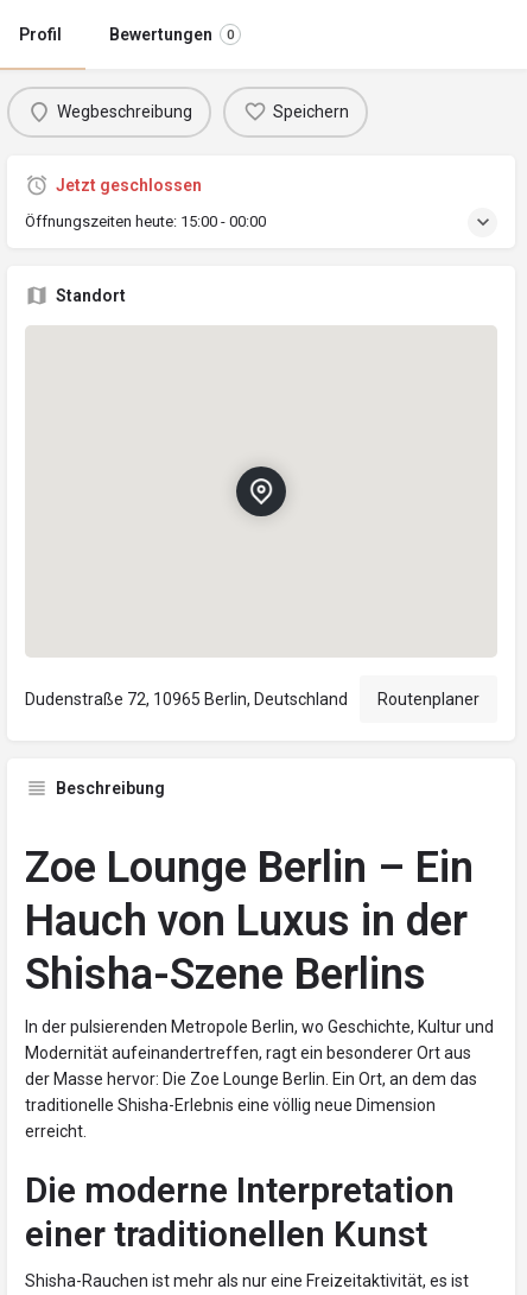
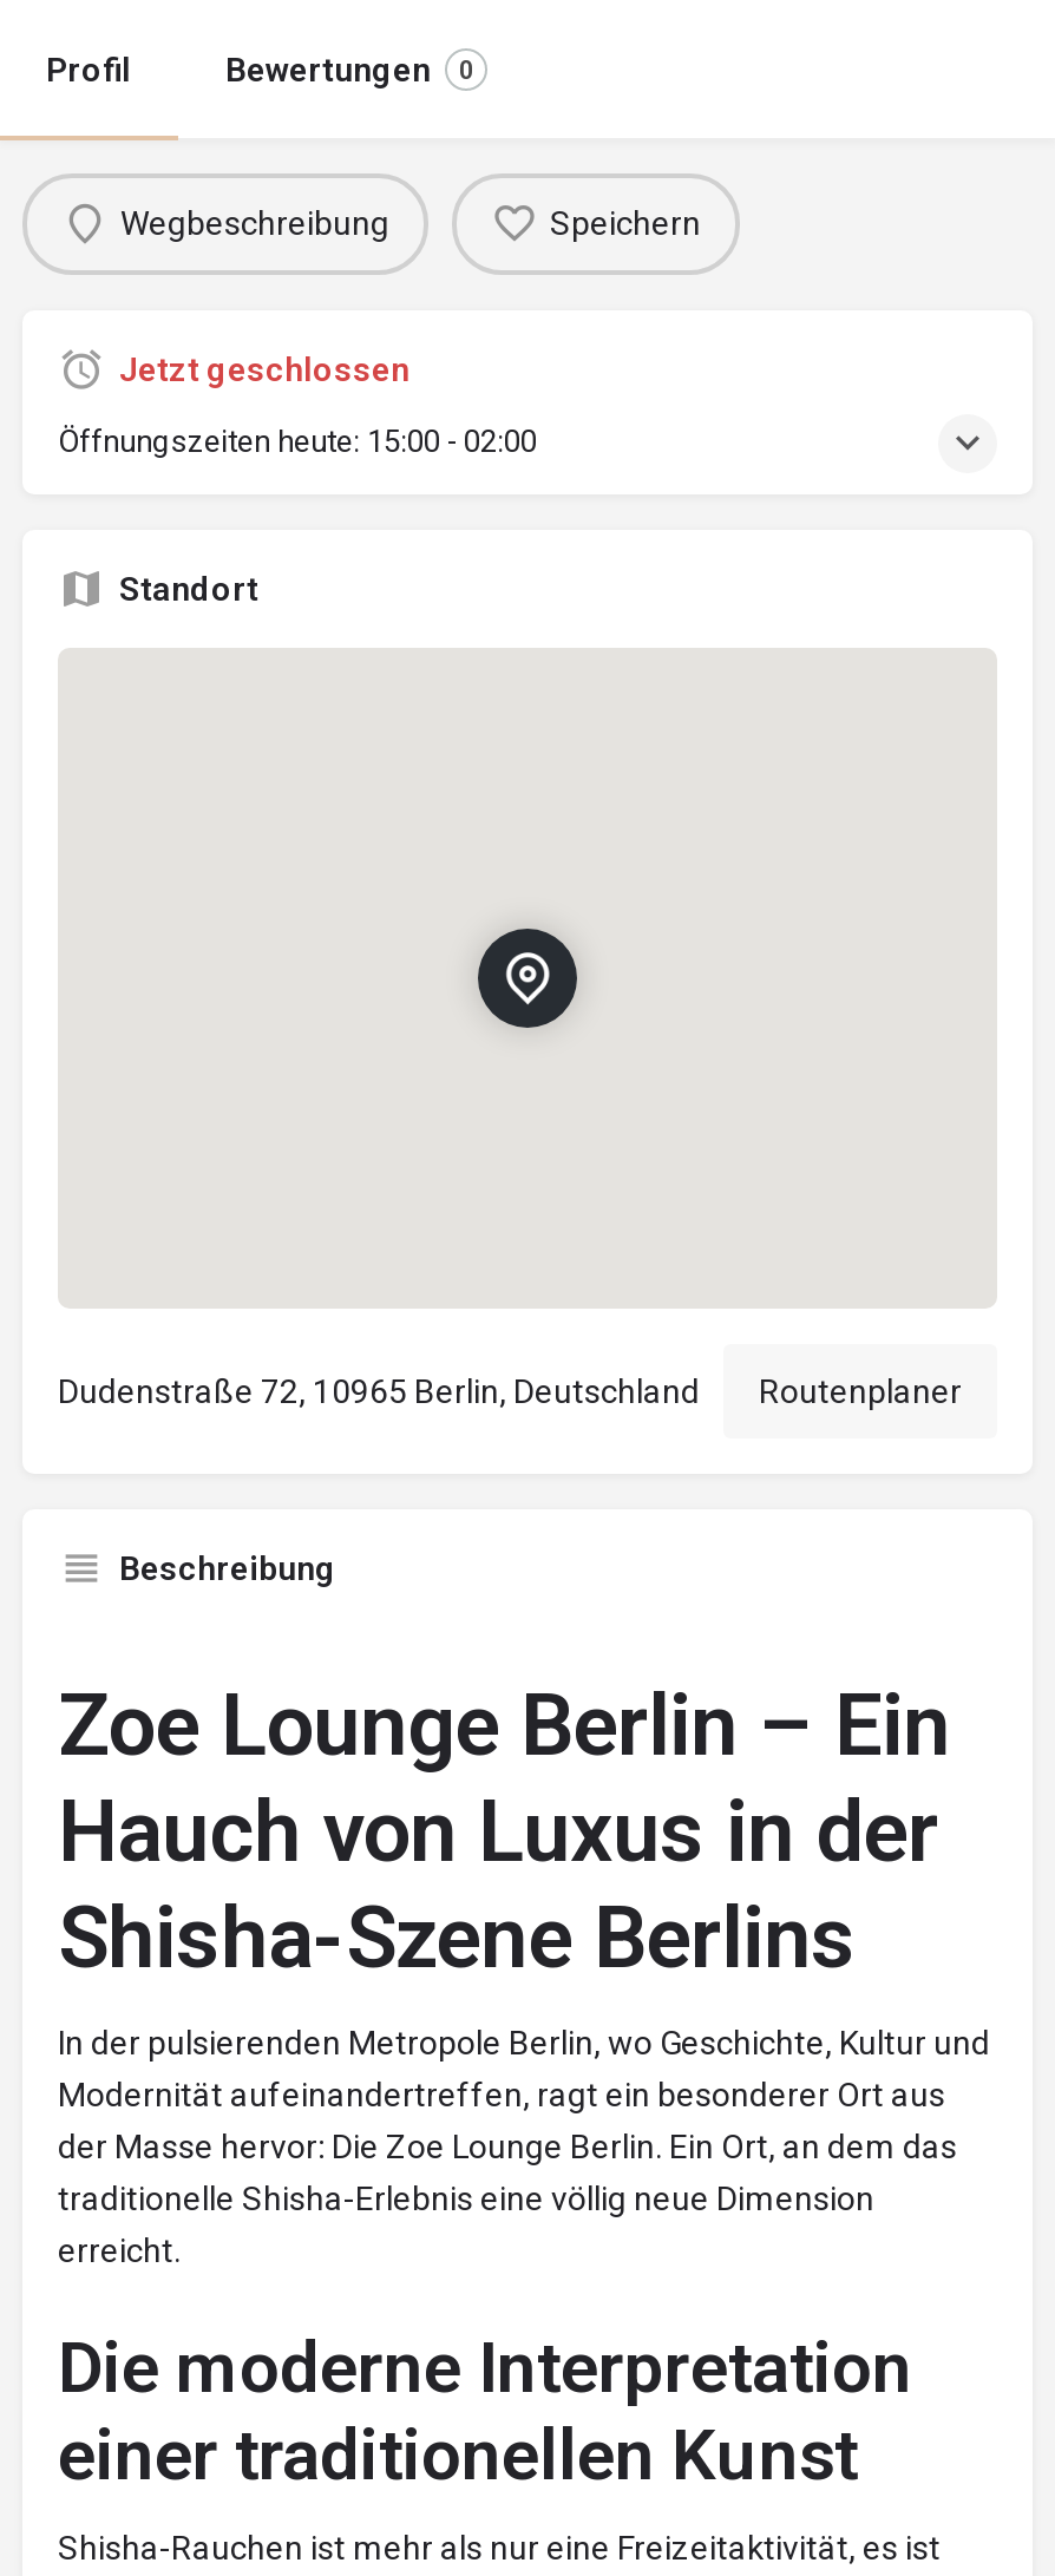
[25,212,266,230] Öffnungszeiten heute: 15:00 - 00:00 -> [58,423,537,459] Öffnungszeiten heute: 15:00 - 02:00

